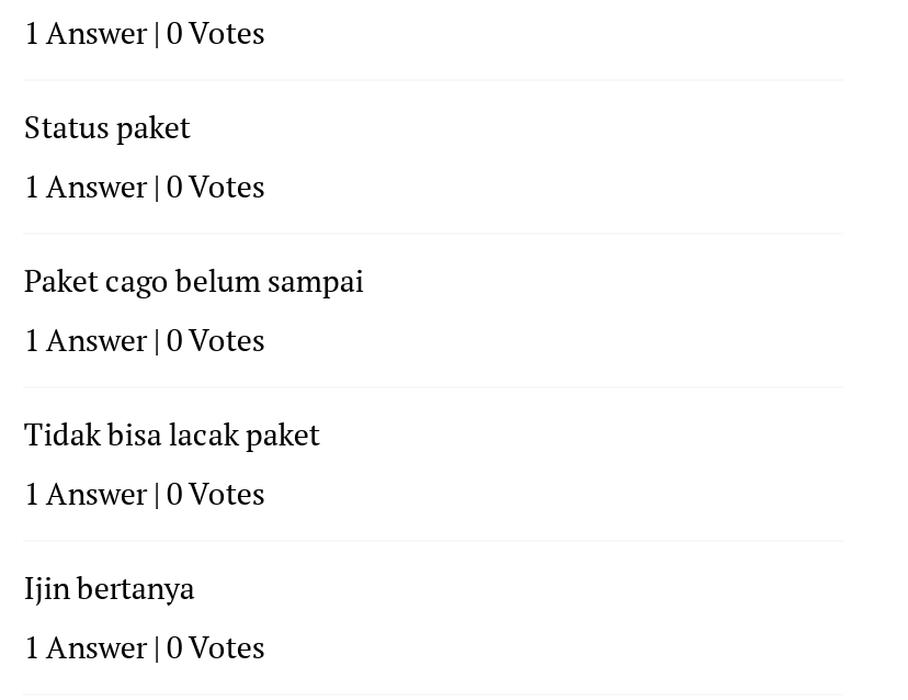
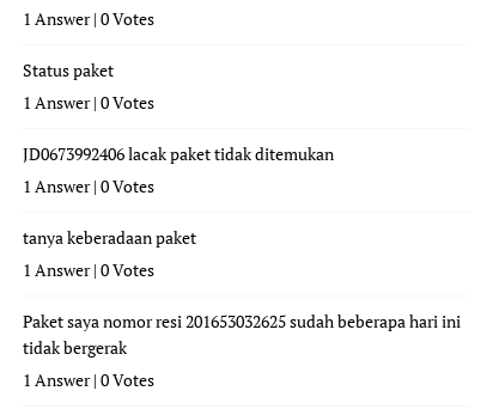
[24,258,364,300] Paket cago belum sampai -> [23,142,334,164] JD0673992406 lacak paket tidak ditemukan
[24,411,320,453] Tidak bisa lacak paket -> [23,225,197,248] tanya keberadaan paket
[24,565,195,607] Ijin bertanya -> [23,309,461,358] Paket saya nomor resi 201653032625 sudah beberapa hari ini | tidak bergerak

